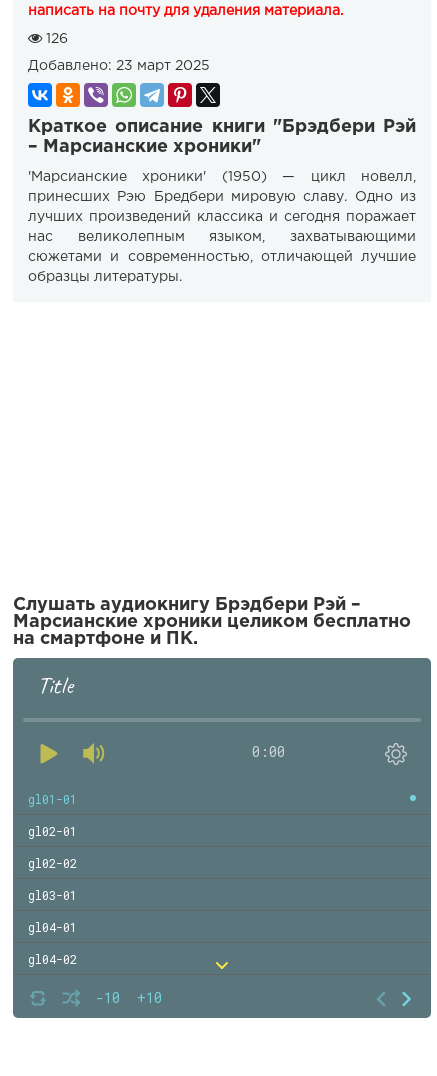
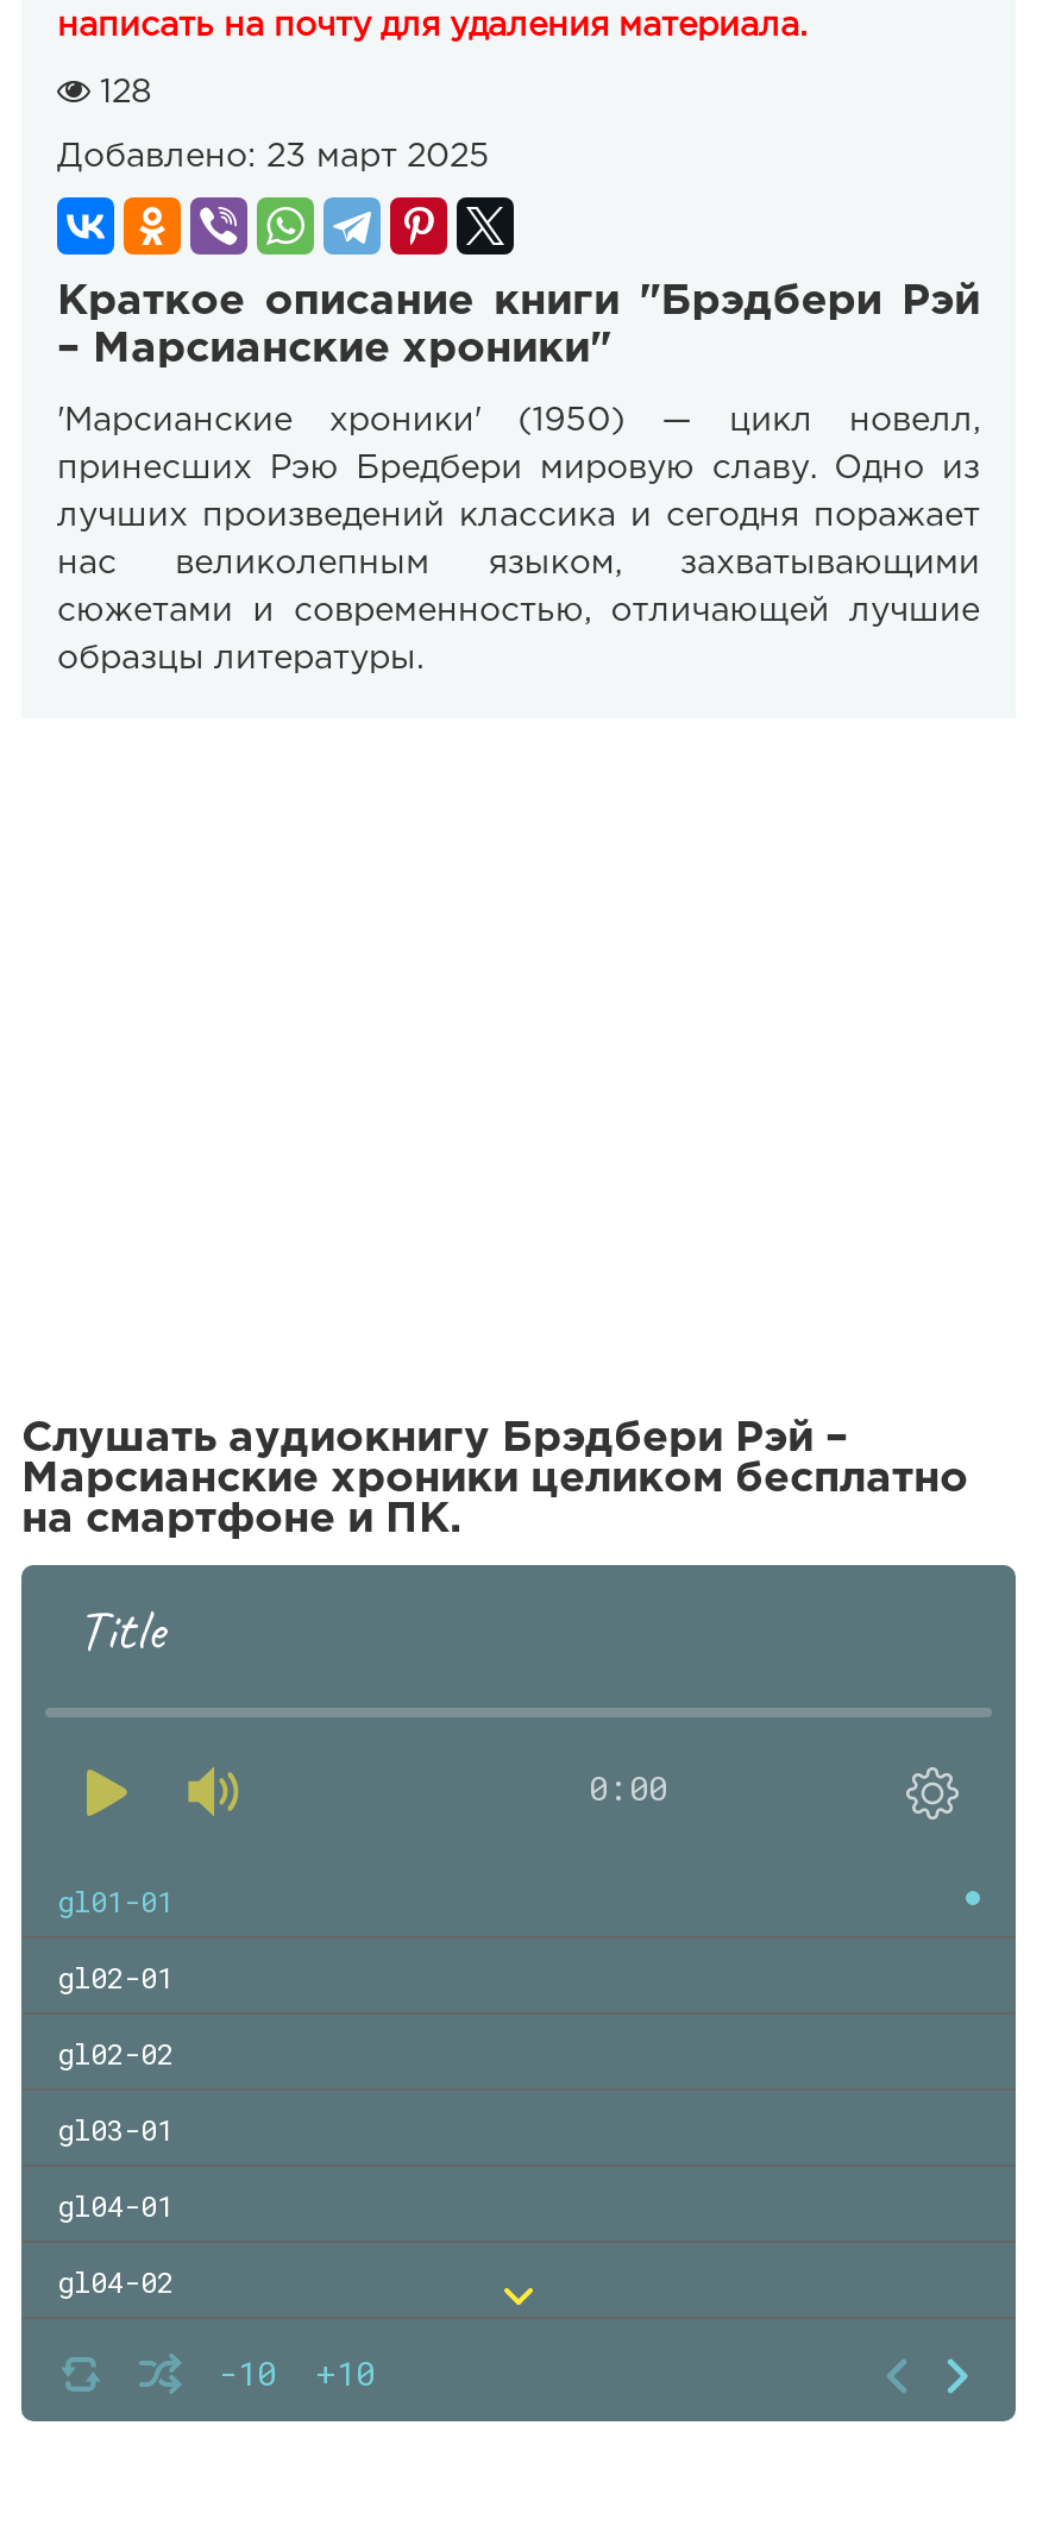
[42,33,68,45] 126 -> [90,79,152,108] 128

